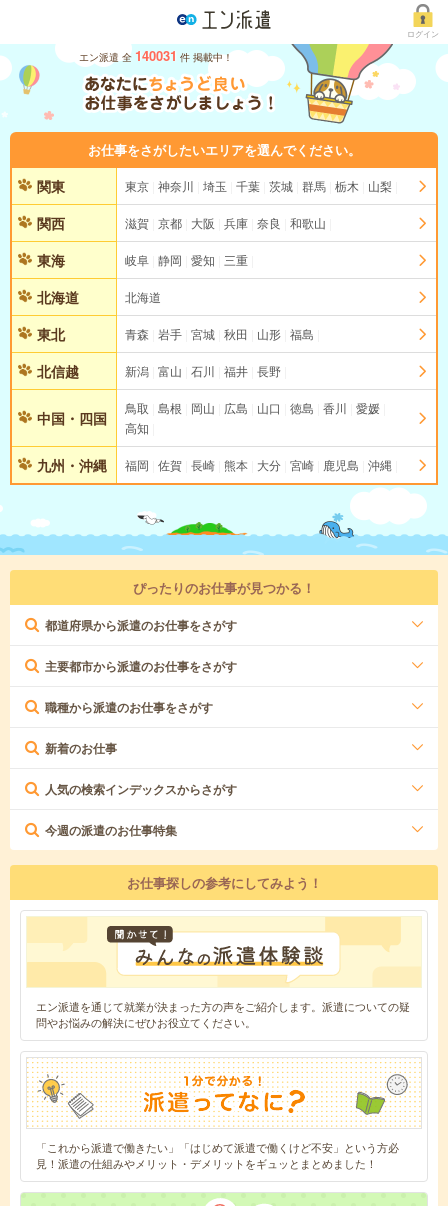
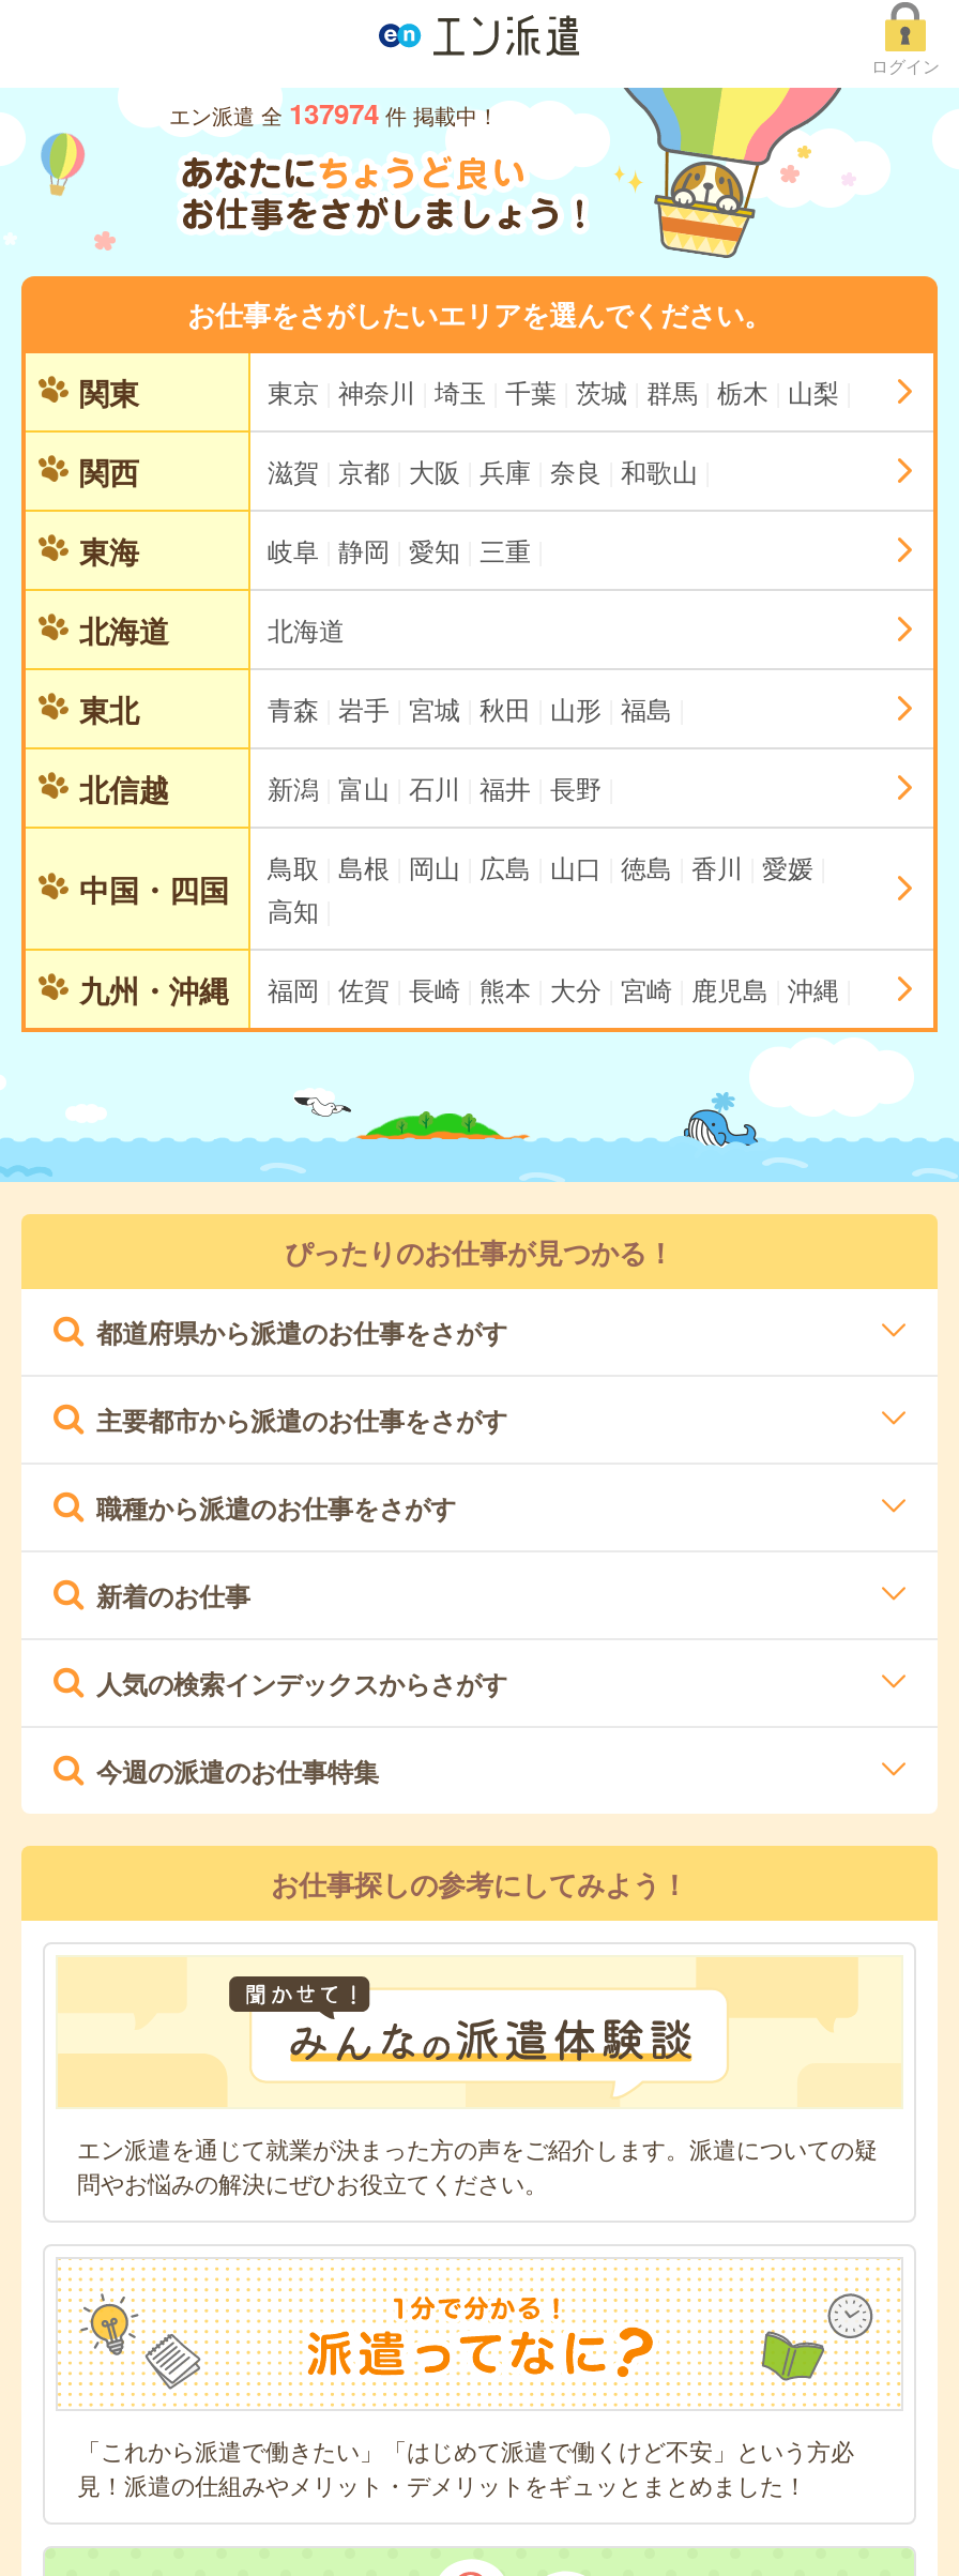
[79,46,233,65] エン派遣 全 140031 件 掲載中！ -> [169,93,499,134] エン派遣 全 137974 件 掲載中！

